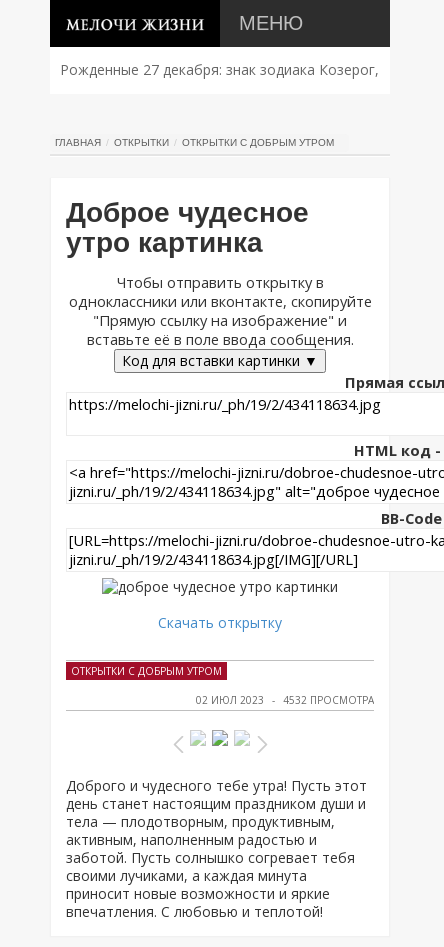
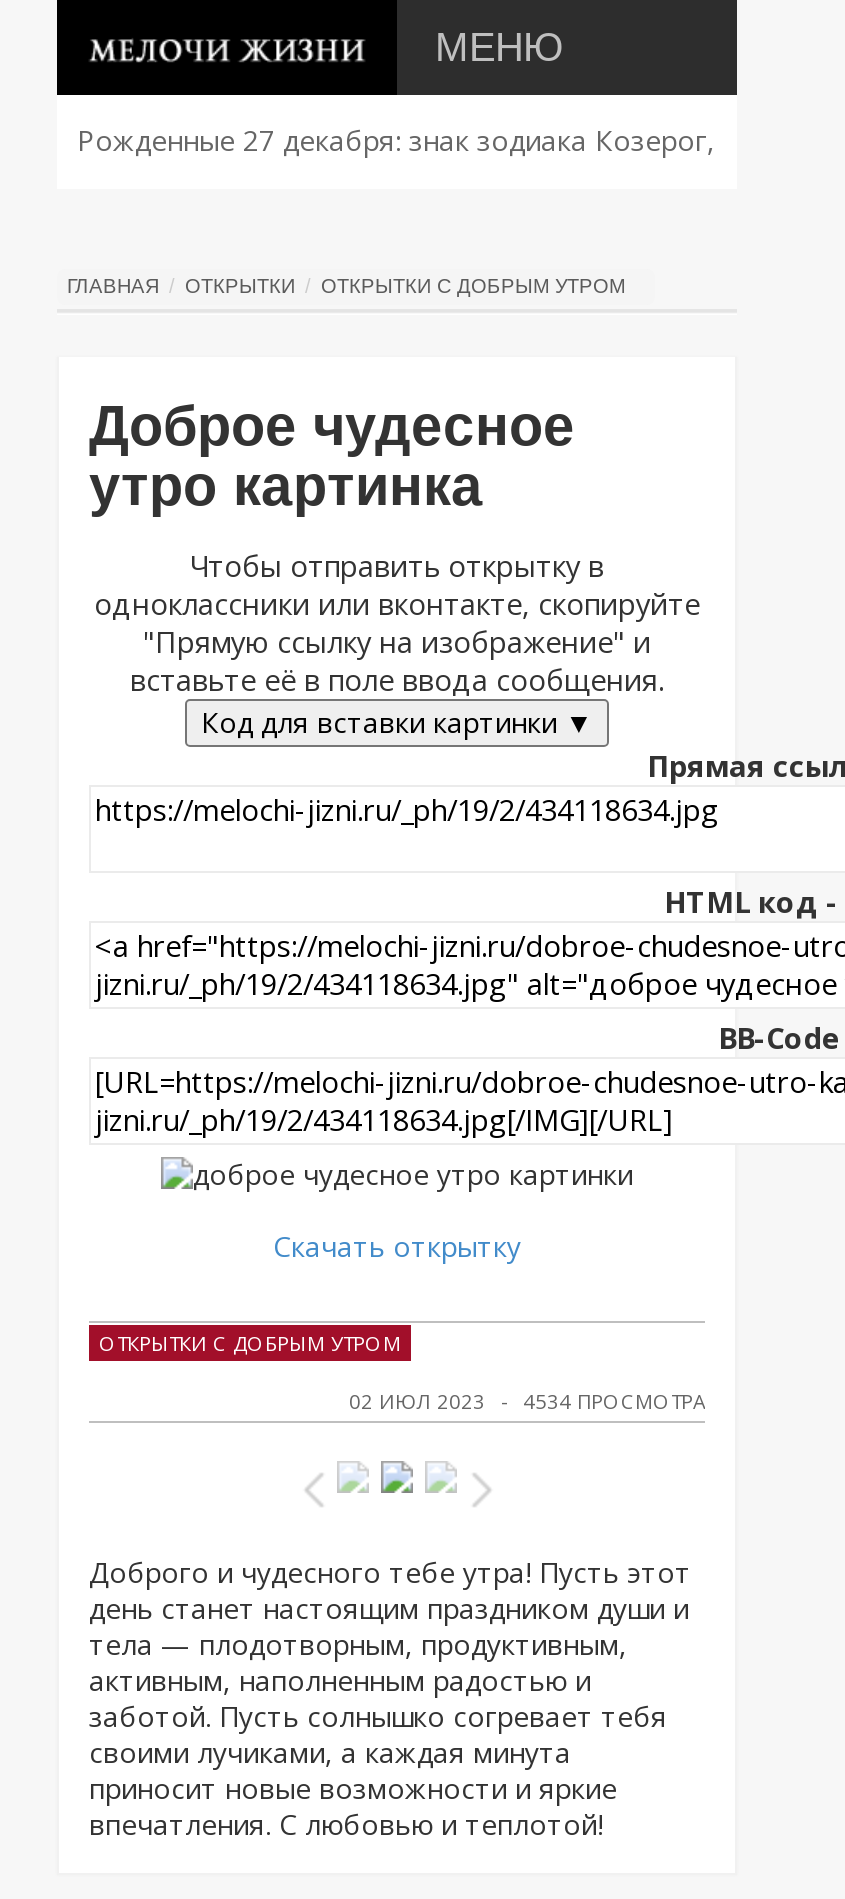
[196,693,374,707] 02 ИЮЛ 2023 4532 ПРОСМОТРА -> [349,1387,705,1415] 02 ИЮЛ 2023 4534 ПРОСМОТРА

